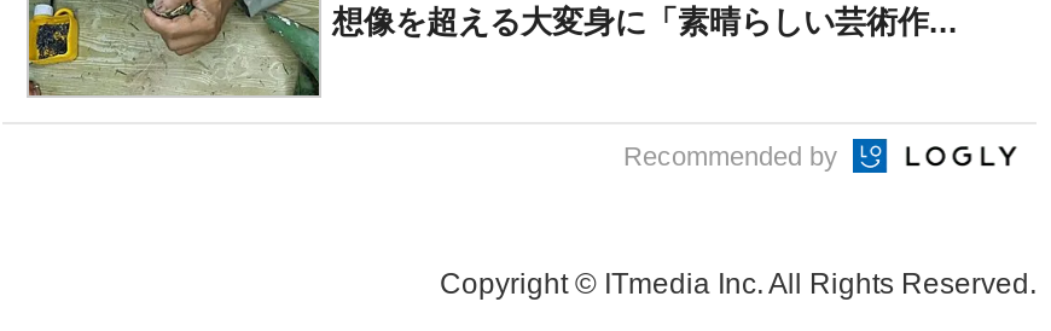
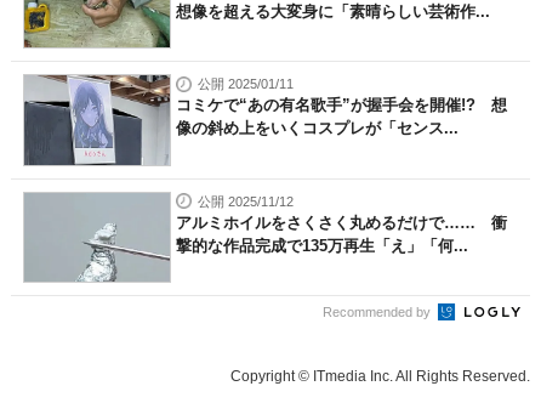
none -> [23,192,508,282] [image] | 公開 2025/11/12 | アルミホイルをさくさく丸めるだけで…… 衝 | 撃的な作品完成で135万再生「え」「何...
none -> [24,73,508,168] [image] | 公開 2025/01/11 | コミケで“あの有名歌手”が握手会を開催!? 想 | 像の斜め上をいくコスプレが「センス...

